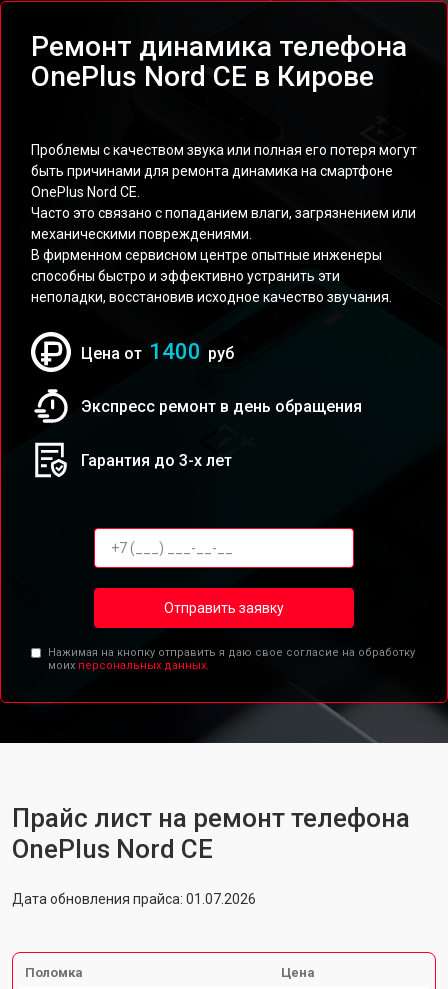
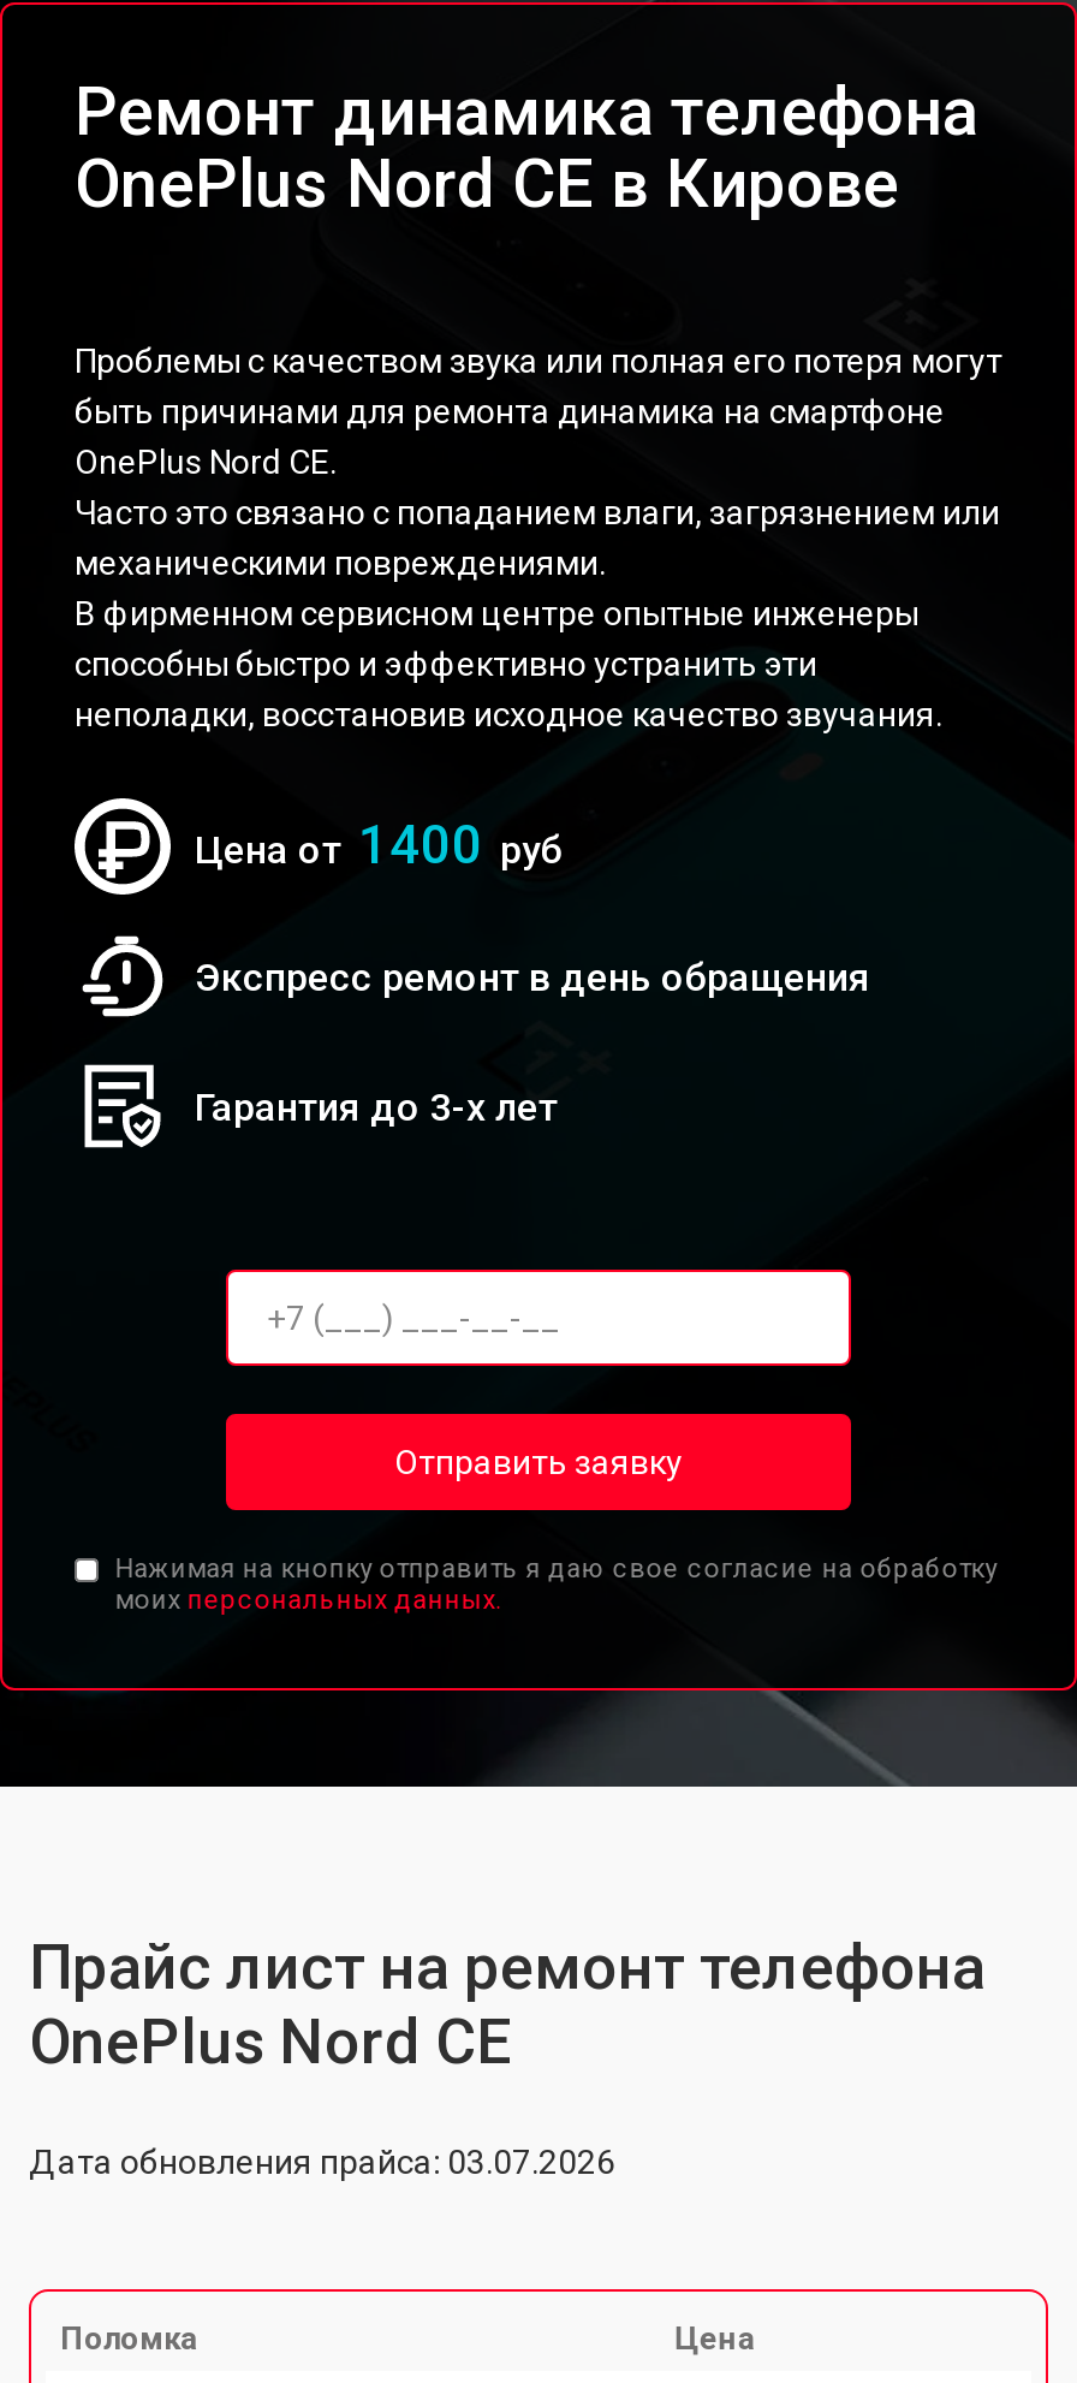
[12,891,256,907] Дата обновления прайса: 01.07.2026 -> [29,2143,615,2181] Дата обновления прайса: 03.07.2026

